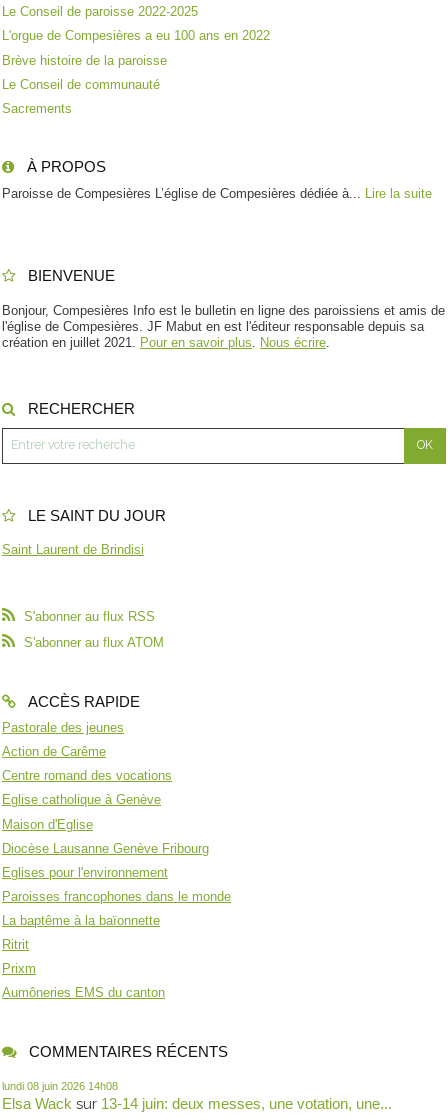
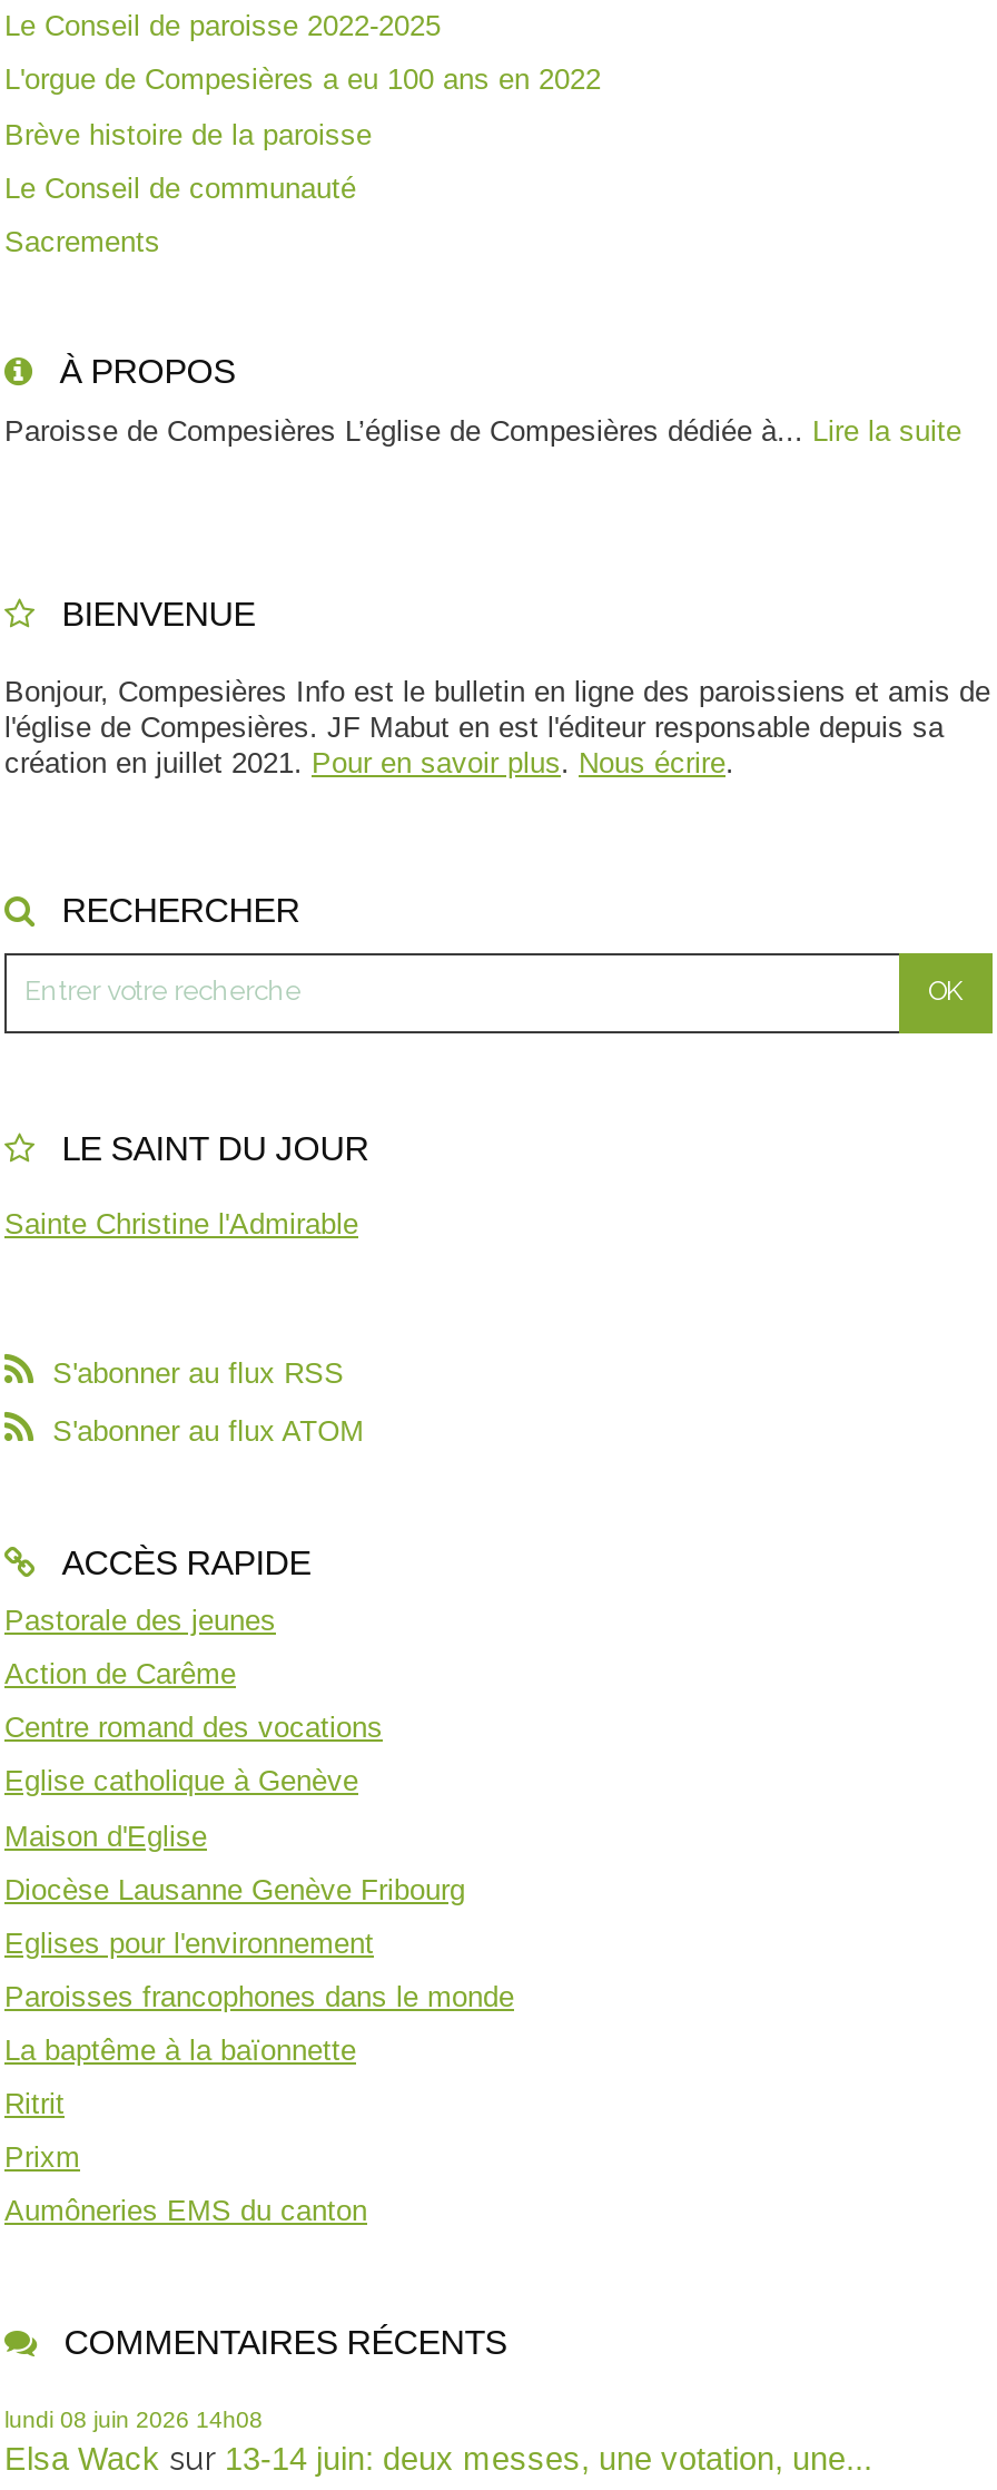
[2,542,144,557] Saint Laurent de Brindisi -> [4,1208,358,1242] Sainte Christine l'Admirable

